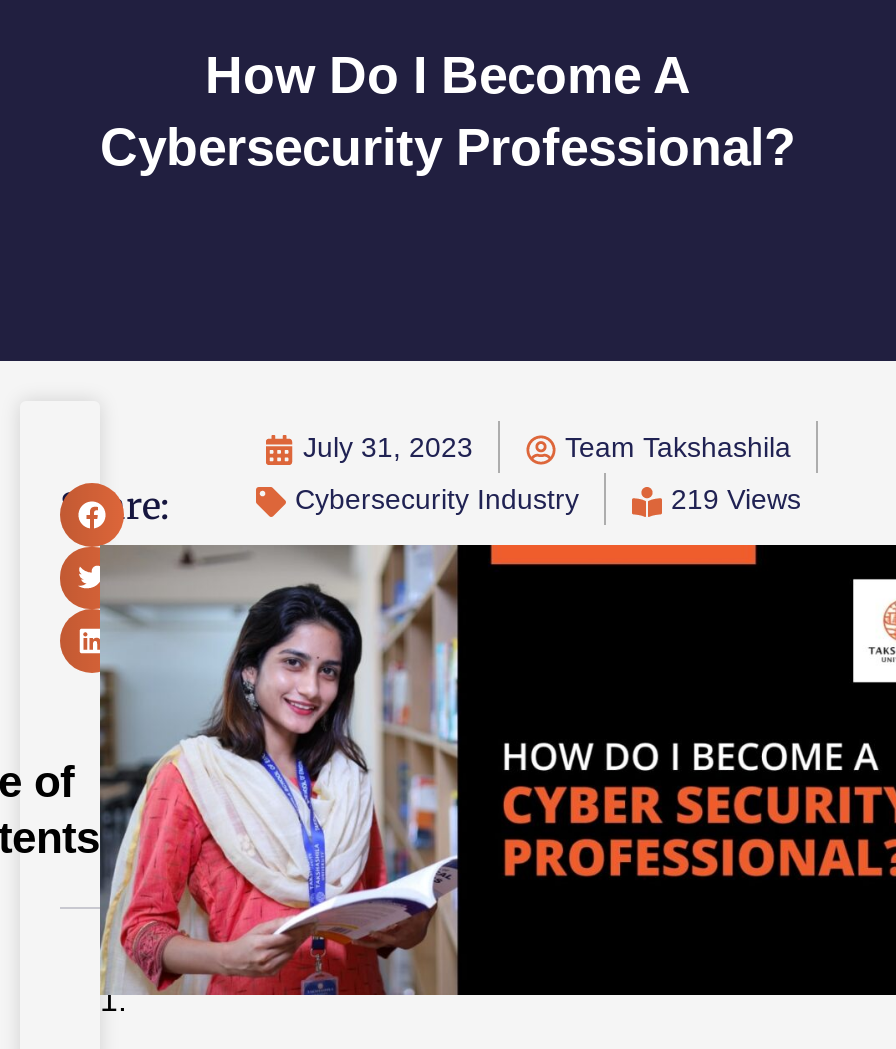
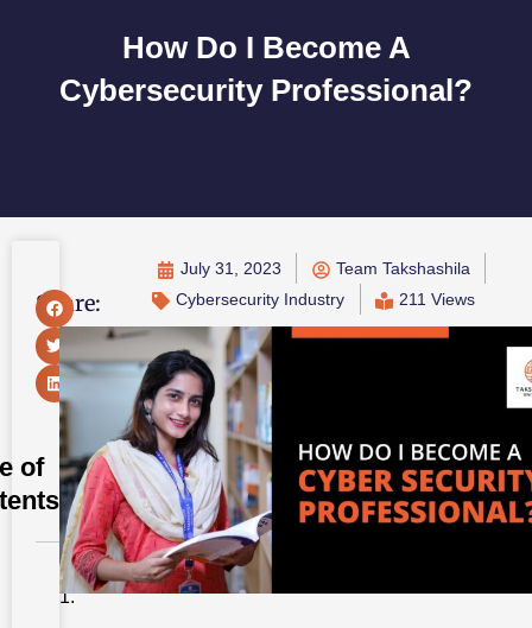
[671,483,801,515] 219 Views -> [399,290,475,309] 211 Views

